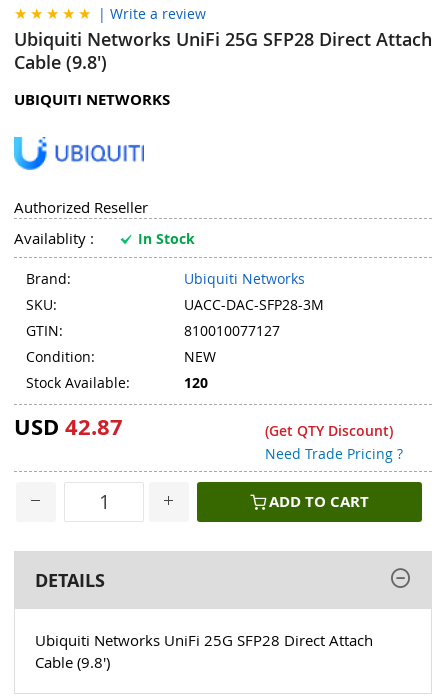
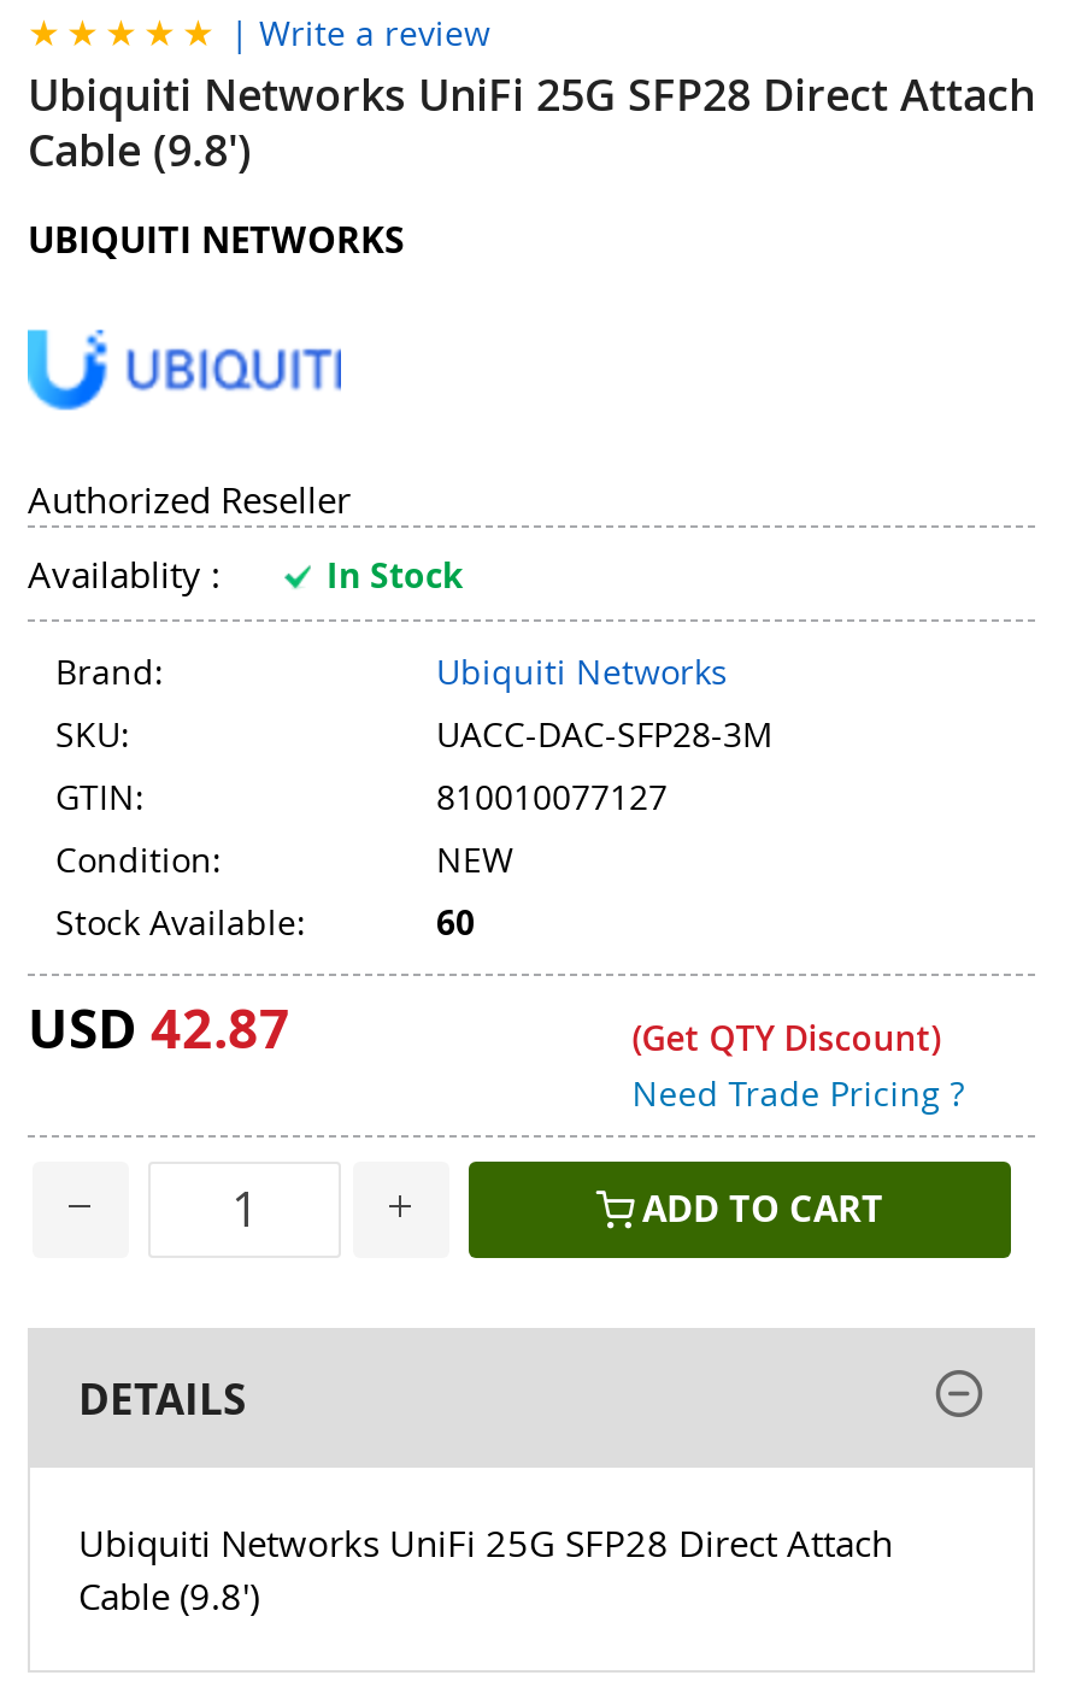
[183,372,207,391] 120 -> [436,898,475,944] 60

